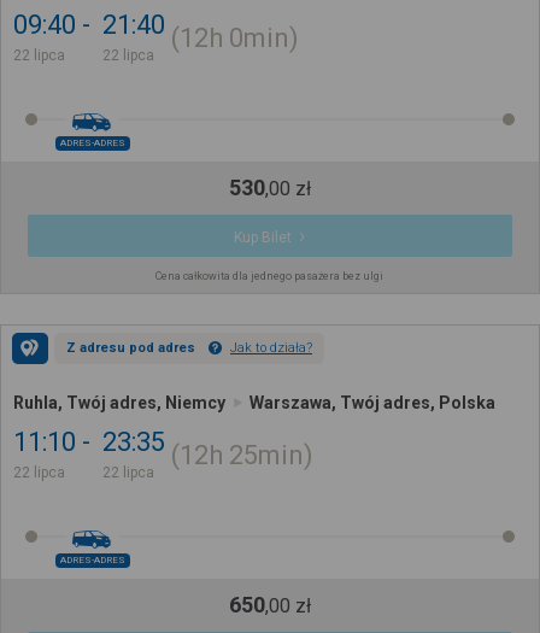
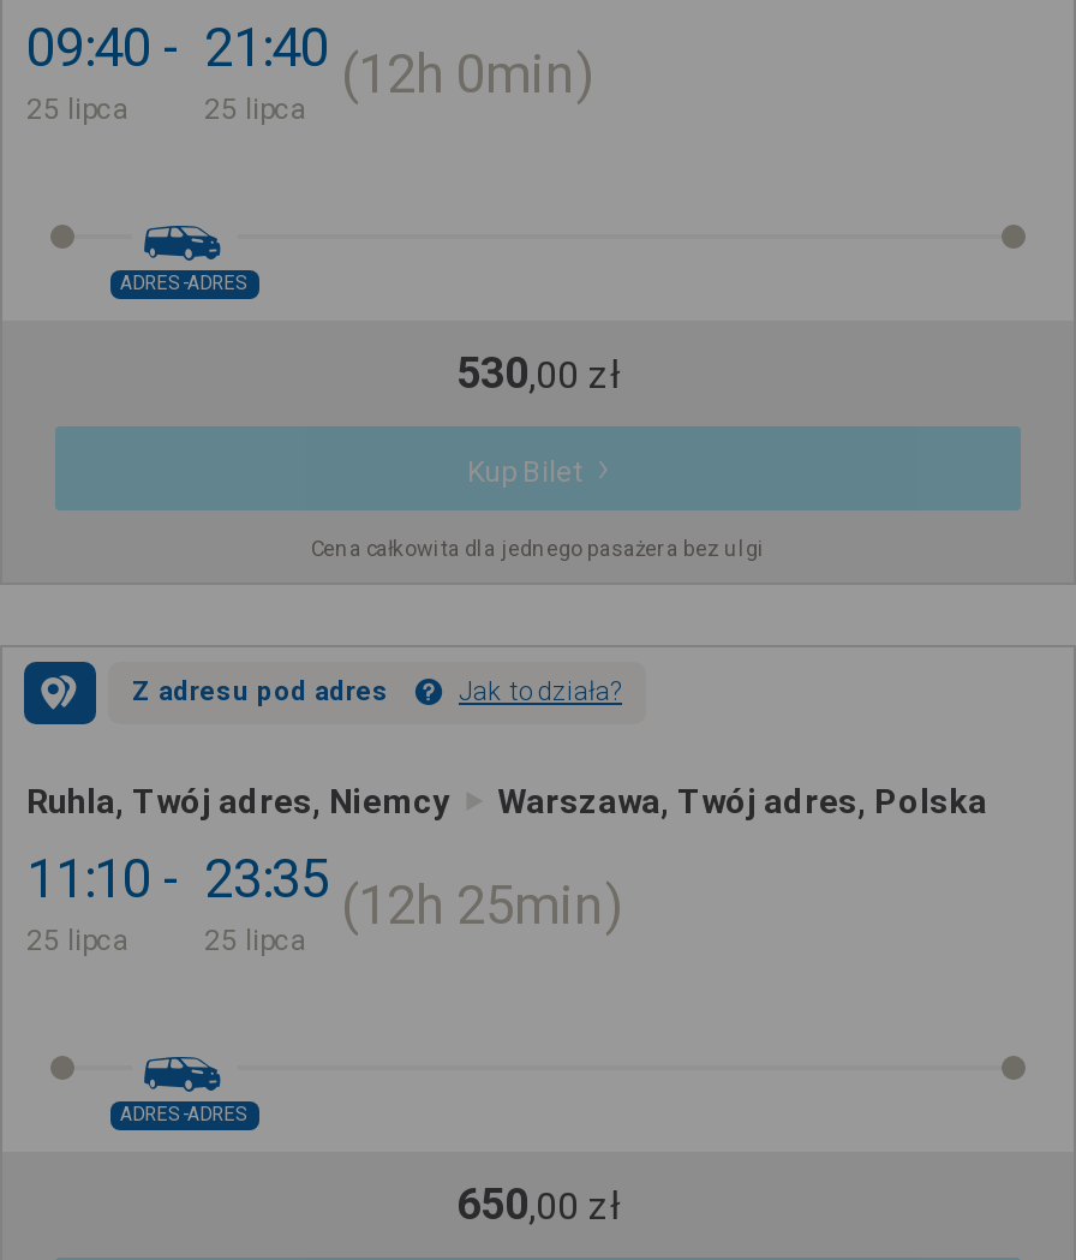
[13,47,65,64] 22 lipca -> [26,92,130,126] 25 lipca
[102,47,154,64] 22 lipca -> [204,92,307,126] 25 lipca
[13,464,65,481] 22 lipca -> [26,923,130,957] 25 lipca
[102,464,154,481] 22 lipca -> [204,923,307,957] 25 lipca

